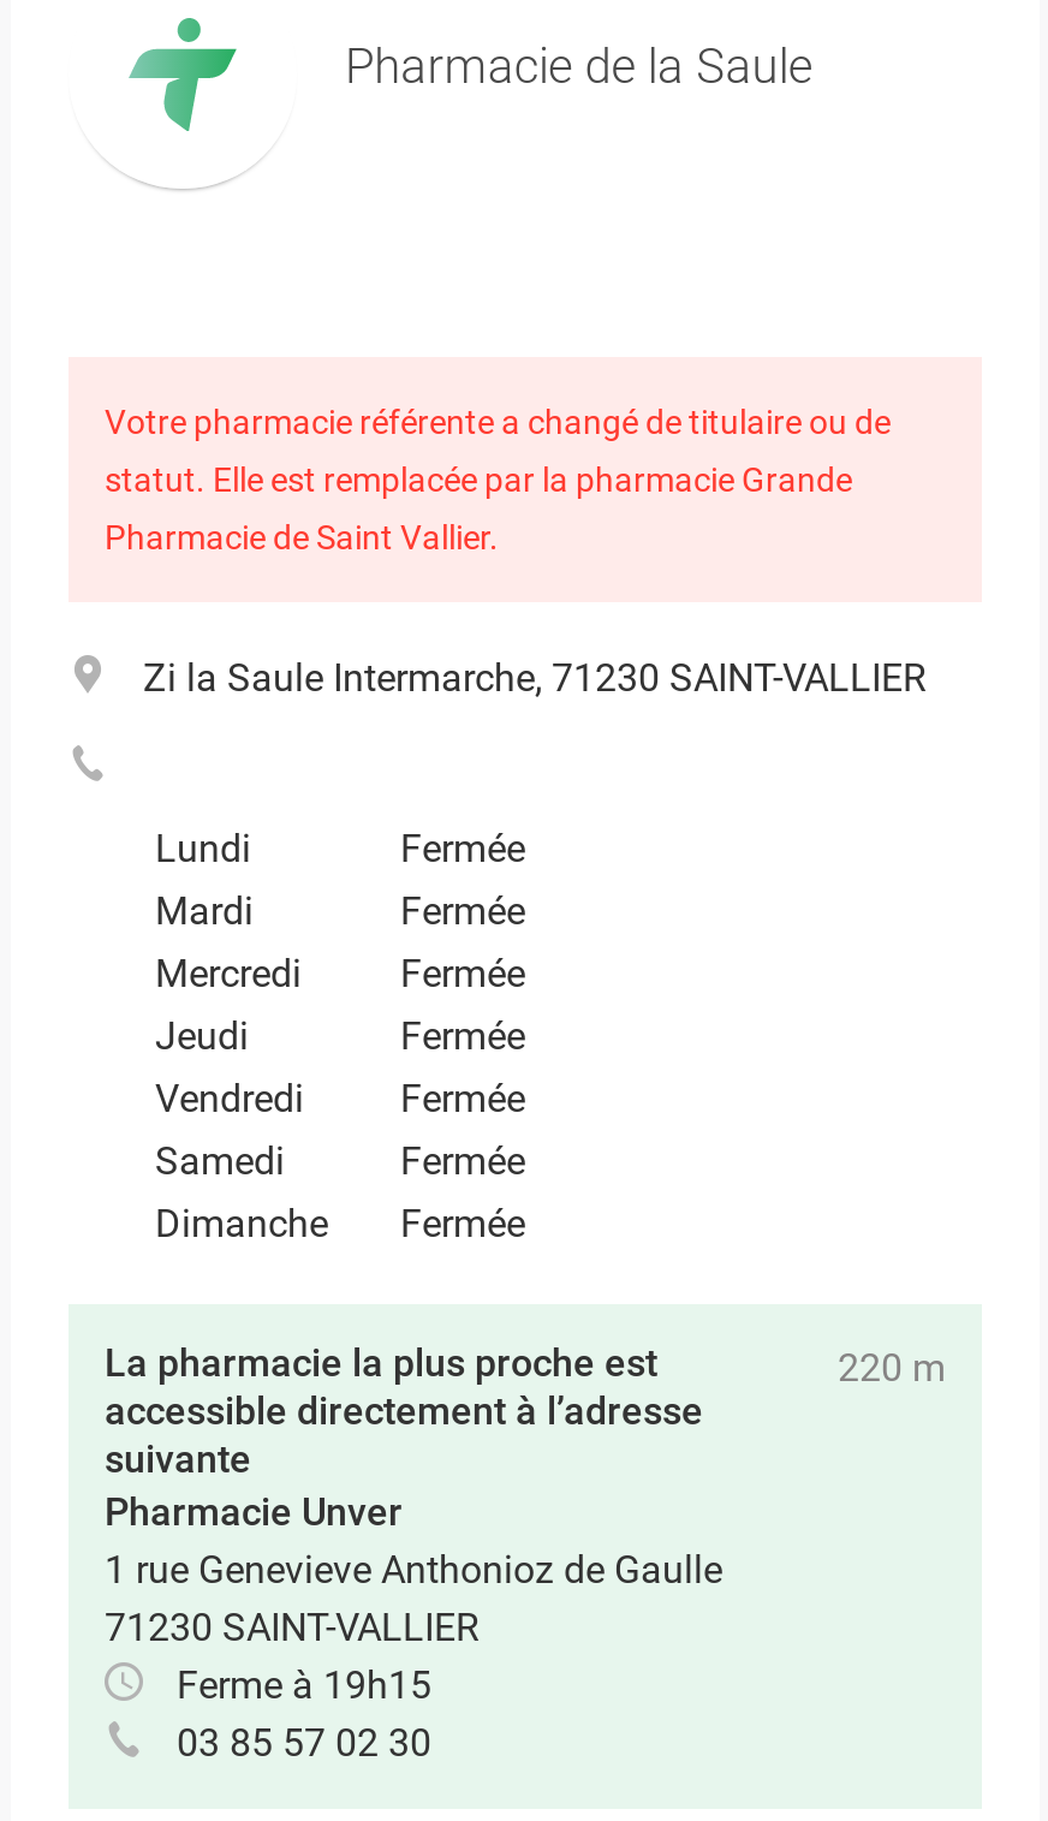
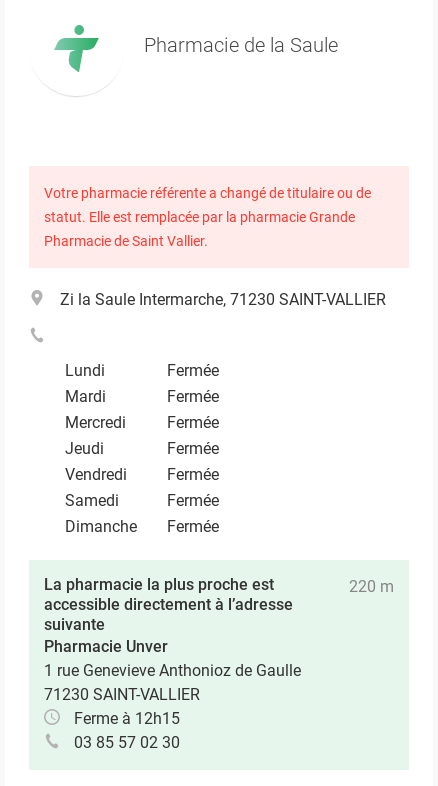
[167,1662,431,1708] Ferme à 19h15 -> [70,709,180,728] Ferme à 12h15

